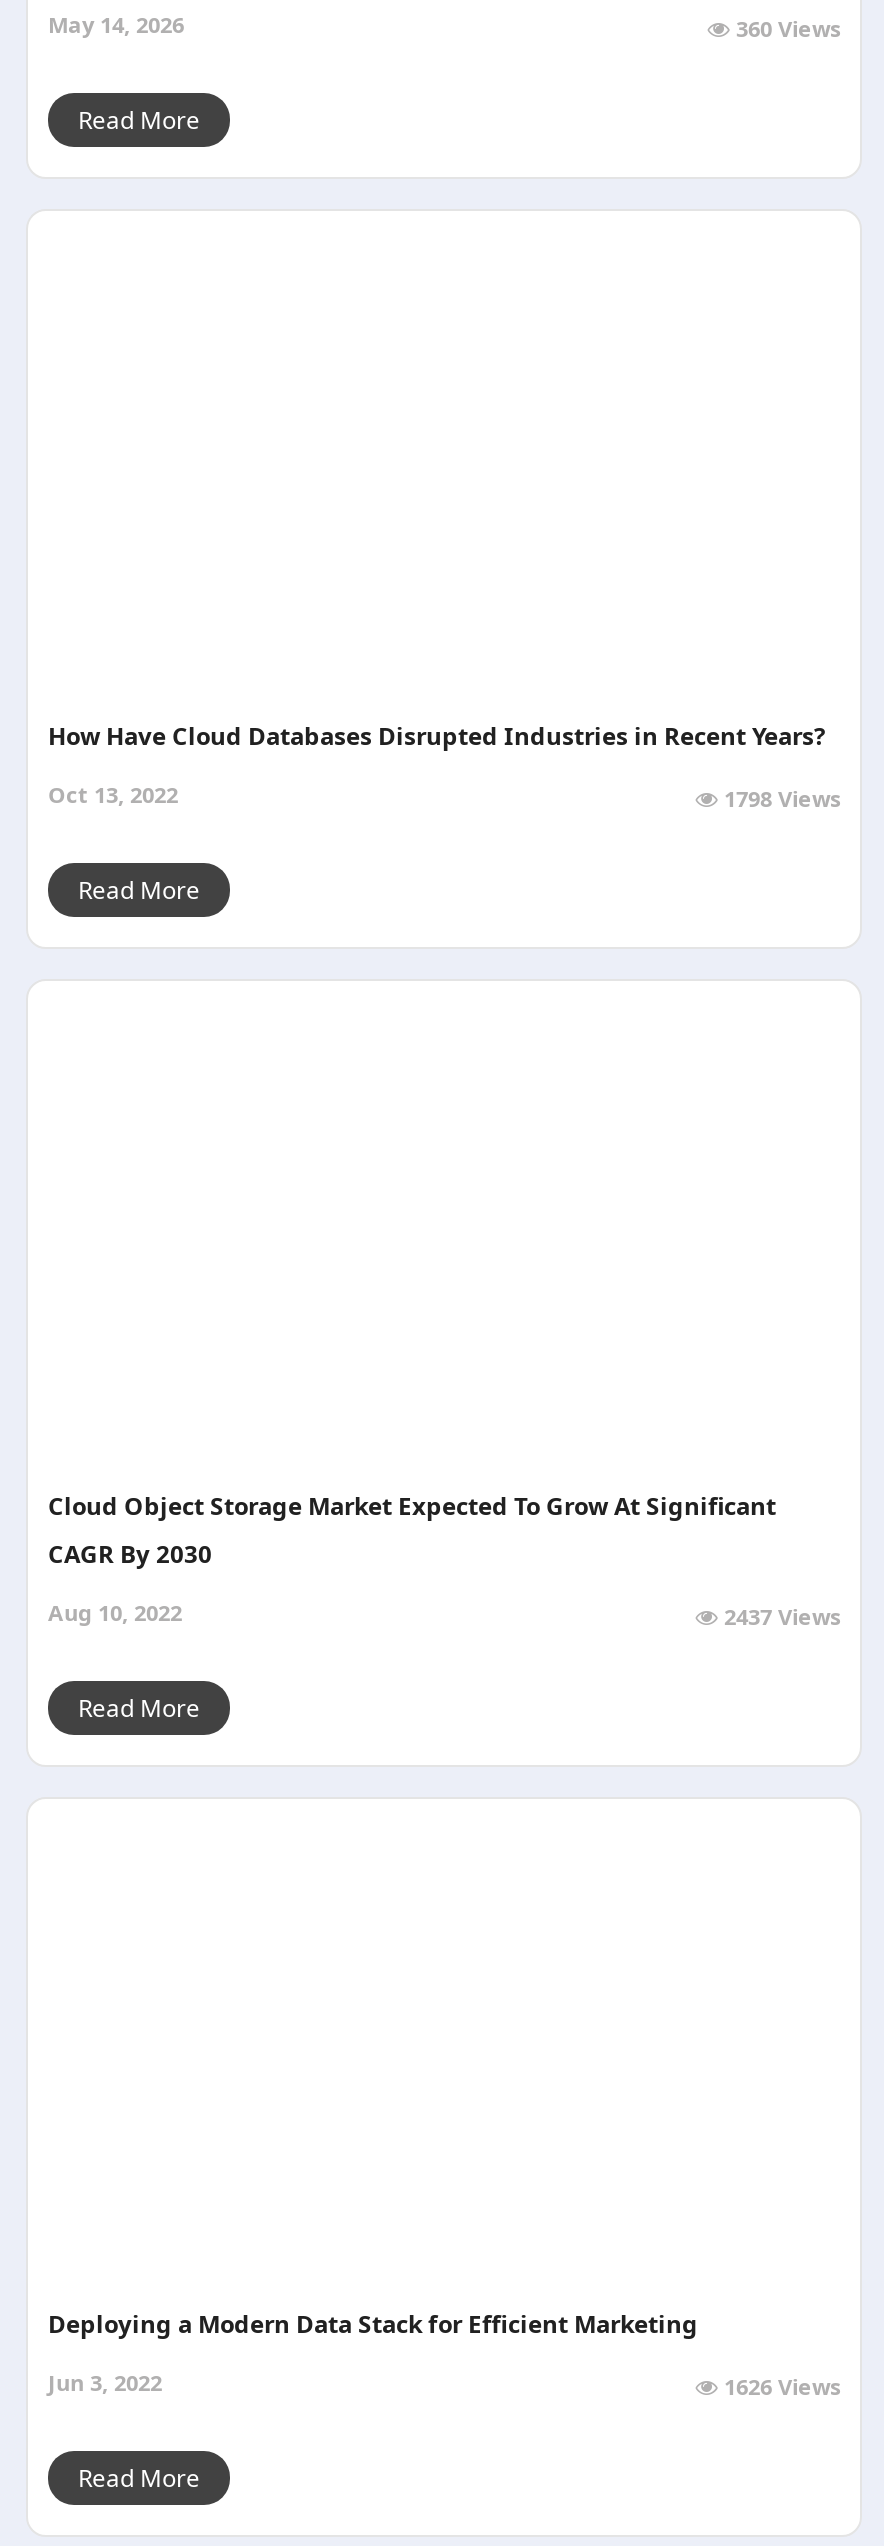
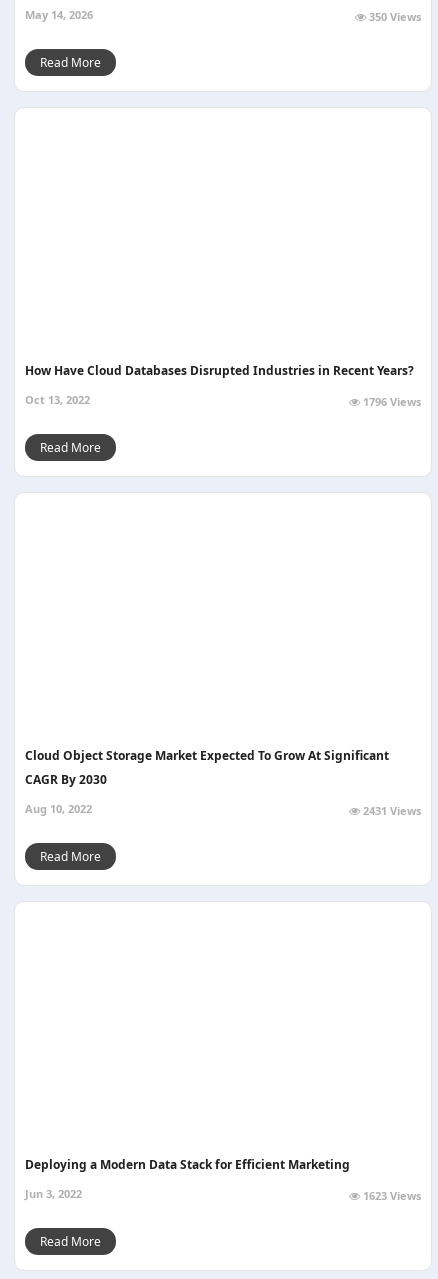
[730,13,840,43] 360 Views -> [366,9,421,24] 350 Views
[718,783,840,813] 1798 Views -> [360,394,421,409] 1796 Views
[718,1601,840,1631] 2437 Views -> [360,803,421,818] 2431 Views
[718,2371,840,2401] 1626 Views -> [360,1188,421,1203] 1623 Views

